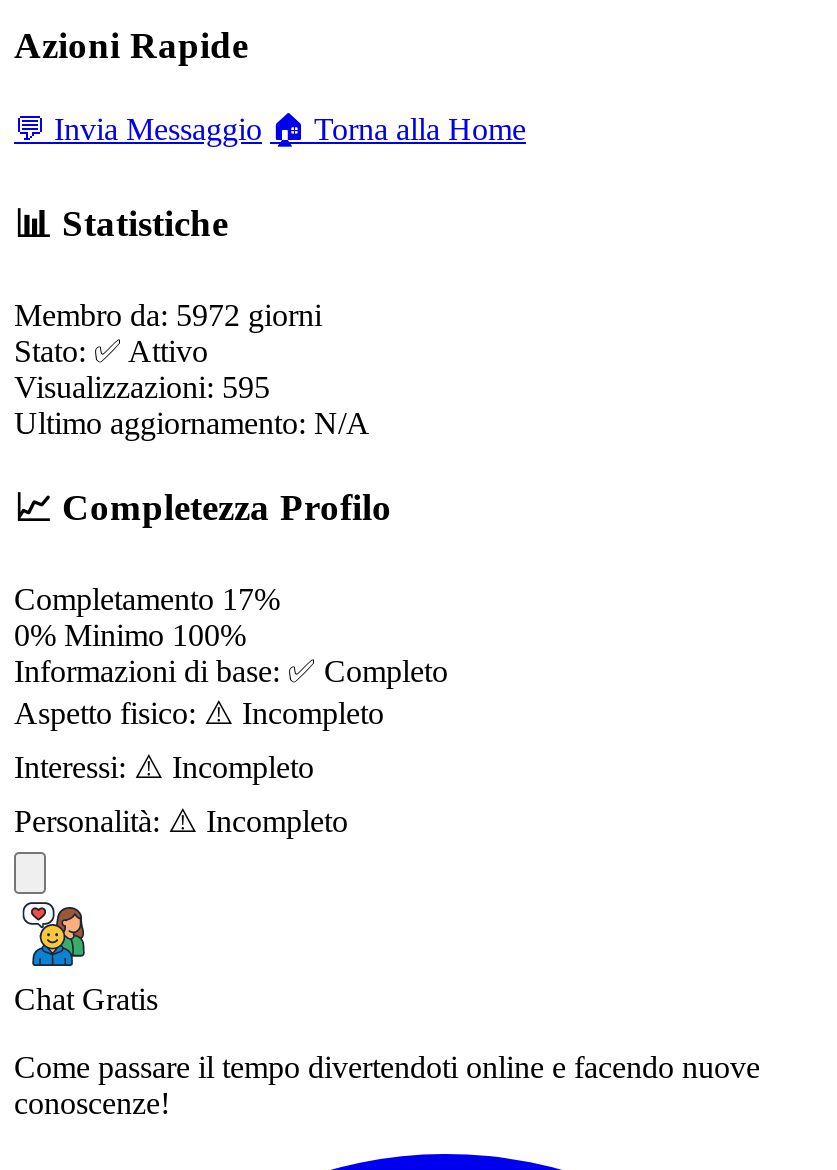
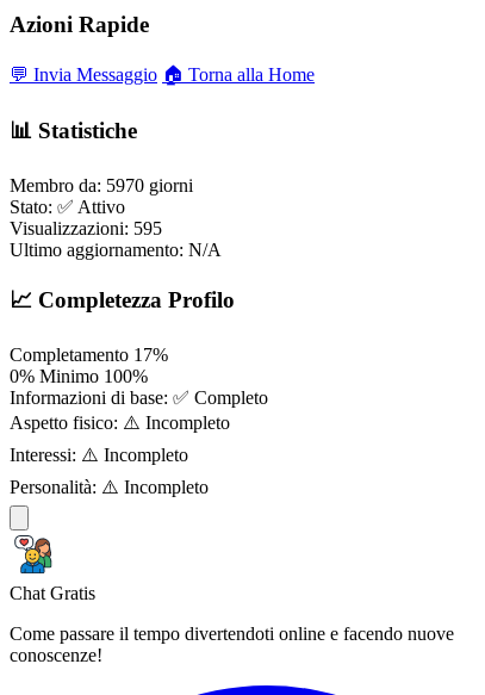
[14,298,322,332] Membro da: 5972 giorni -> [10,175,193,196] Membro da: 5970 giorni

